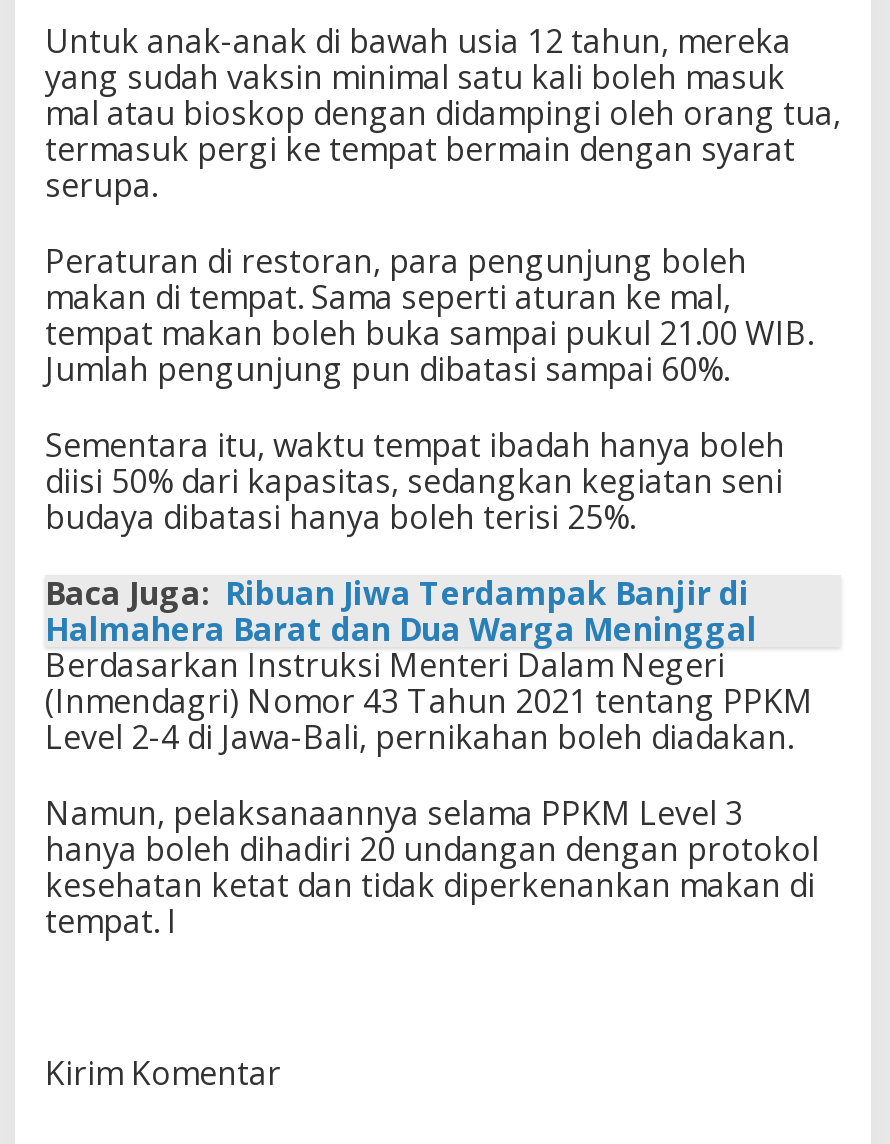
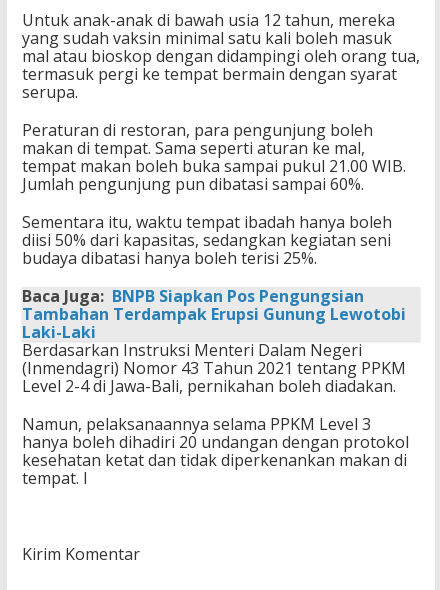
[45,571,757,651] Baca Juga: Ribuan Jiwa Terdampak Banjir di | Halmahera Barat dan Dua Warga Meninggal -> [22,285,406,343] Baca Juga: BNPB Siapkan Pos Pengungsian | Tambahan Terdampak Erupsi Gunung Lewotobi | Laki-Laki

